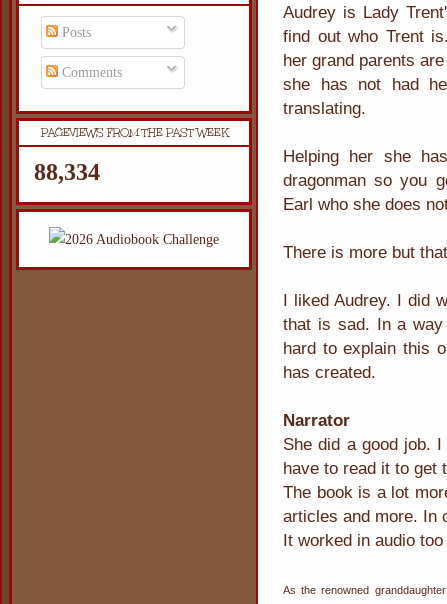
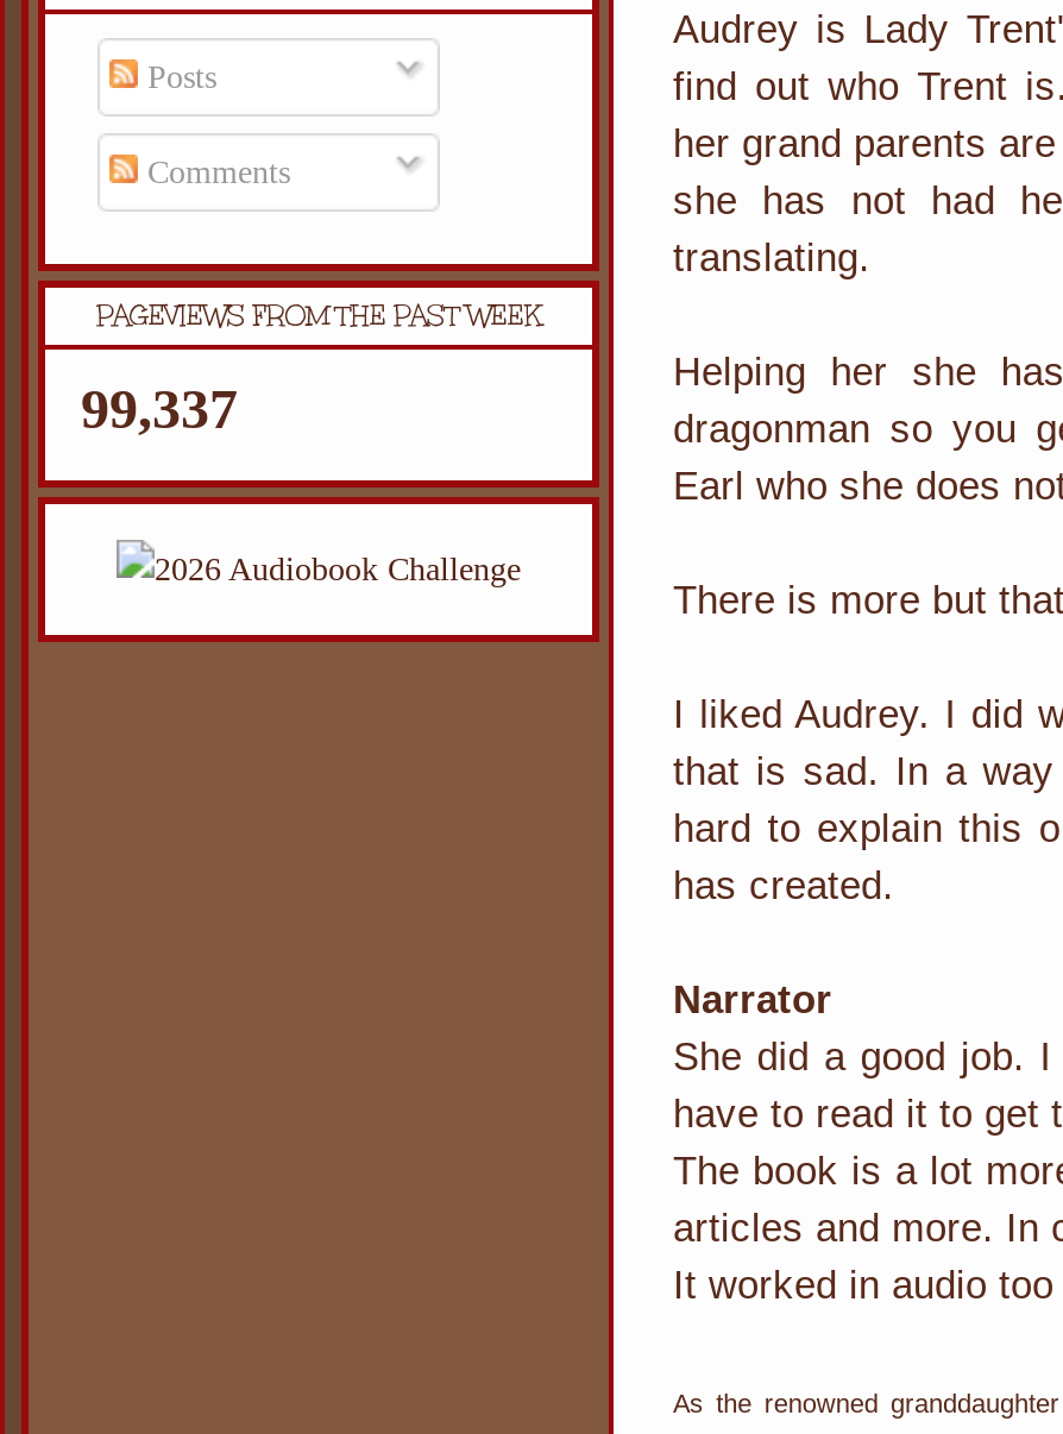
[34,159,100,185] 88,334 -> [81,378,238,440] 99,337

